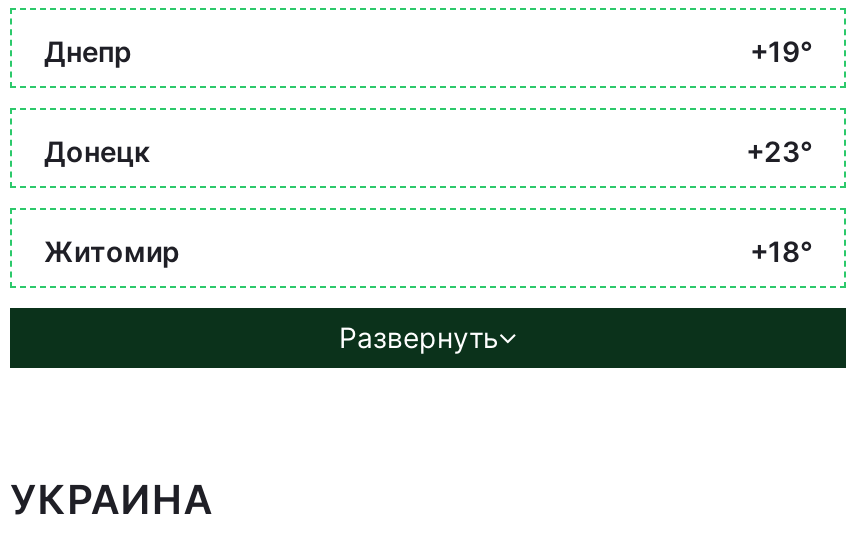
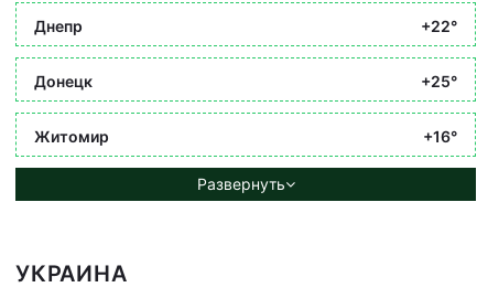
[750,33,812,67] +19° -> [421,16,457,35] +22°
[746,133,812,167] +23° -> [421,71,457,90] +25°
[750,233,812,267] +18° -> [423,126,457,145] +16°

